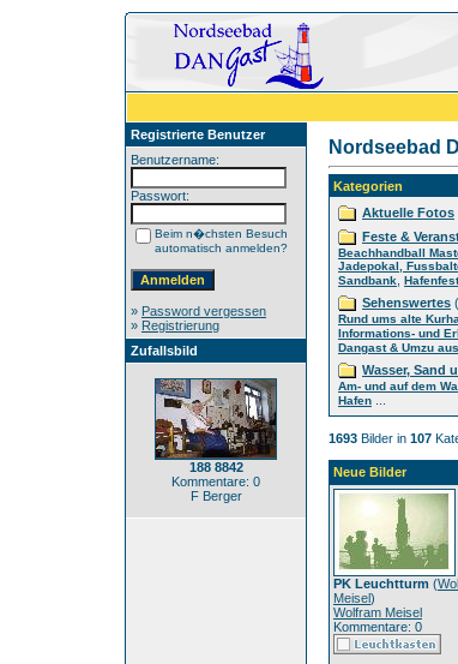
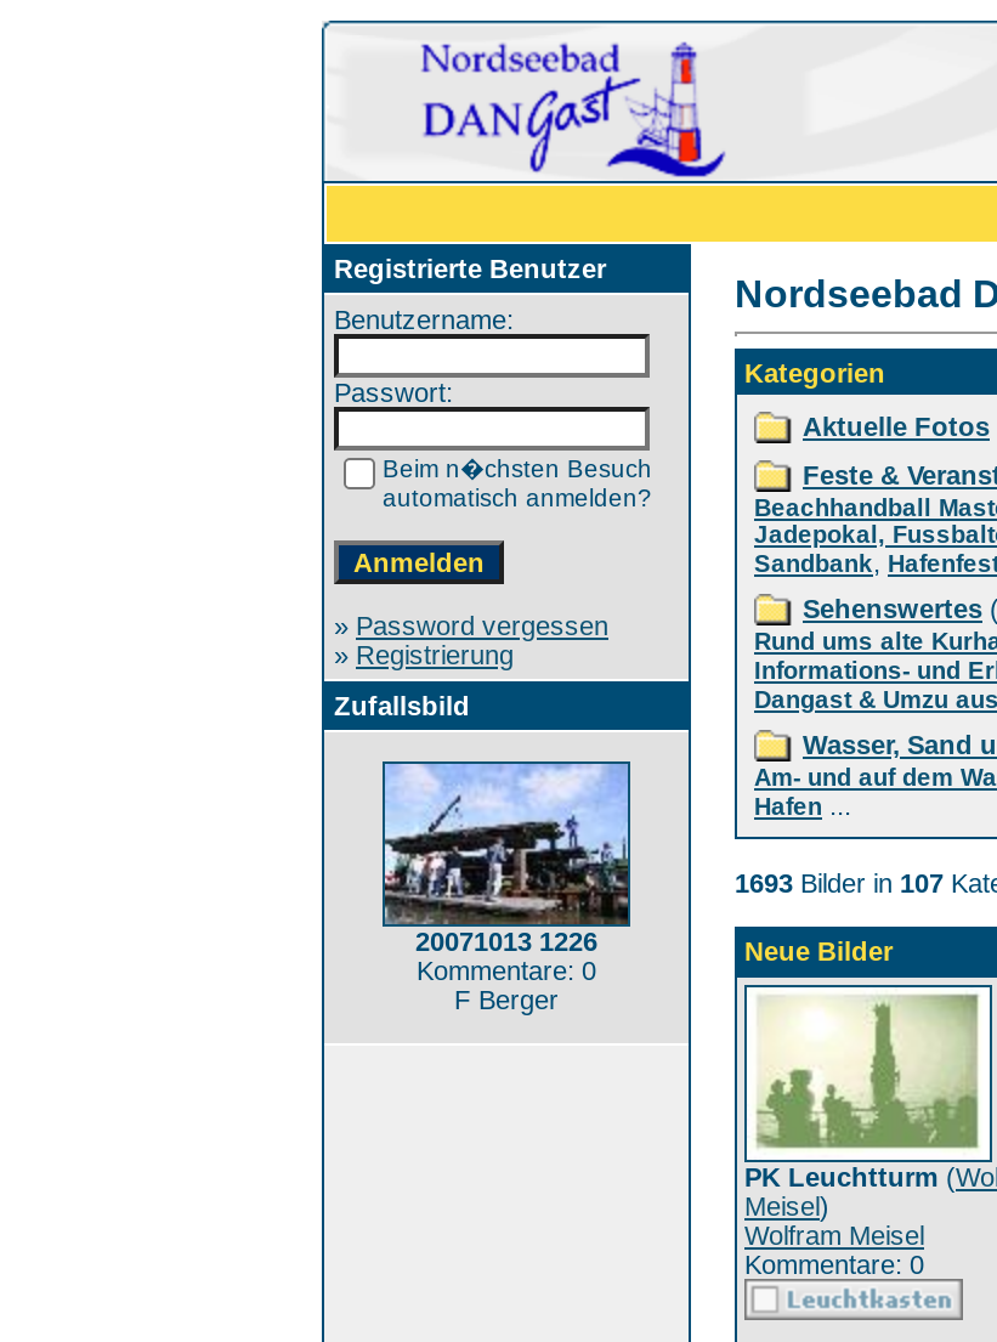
[155,378,277,474] [image] | 188 8842 -> [383,761,630,956] [image] | 20071013 1226

